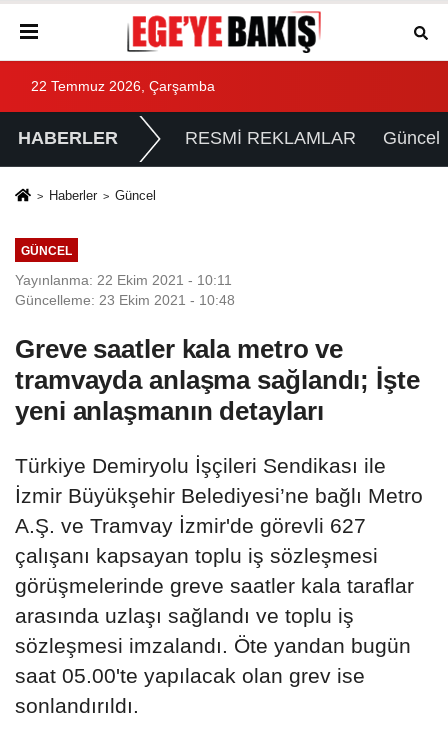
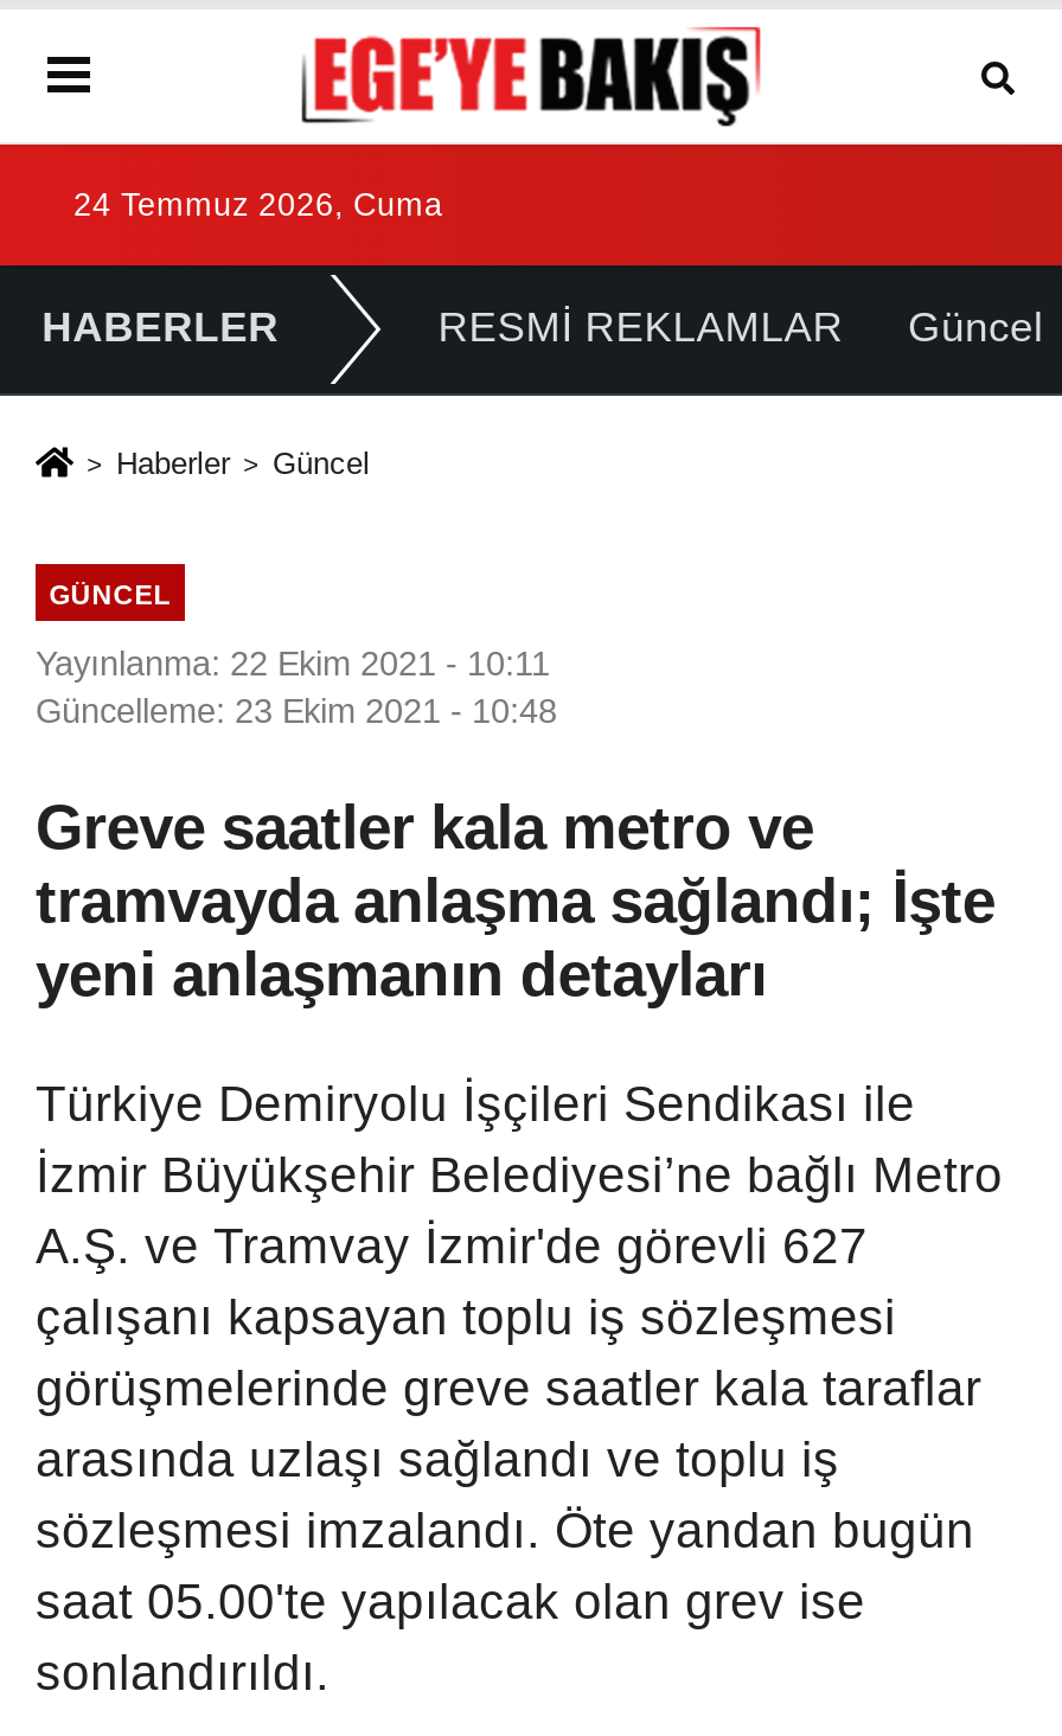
[31,79,215,94] 22 Temmuz 2026, Çarşamba -> [73,187,443,223] 24 Temmuz 2026, Cuma

